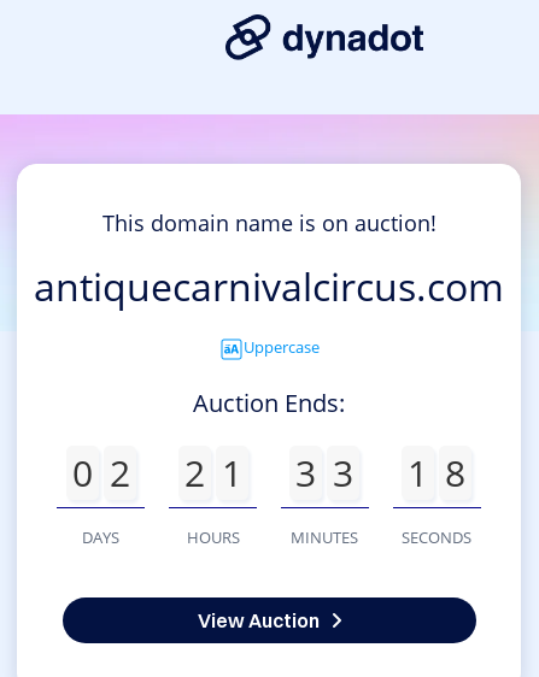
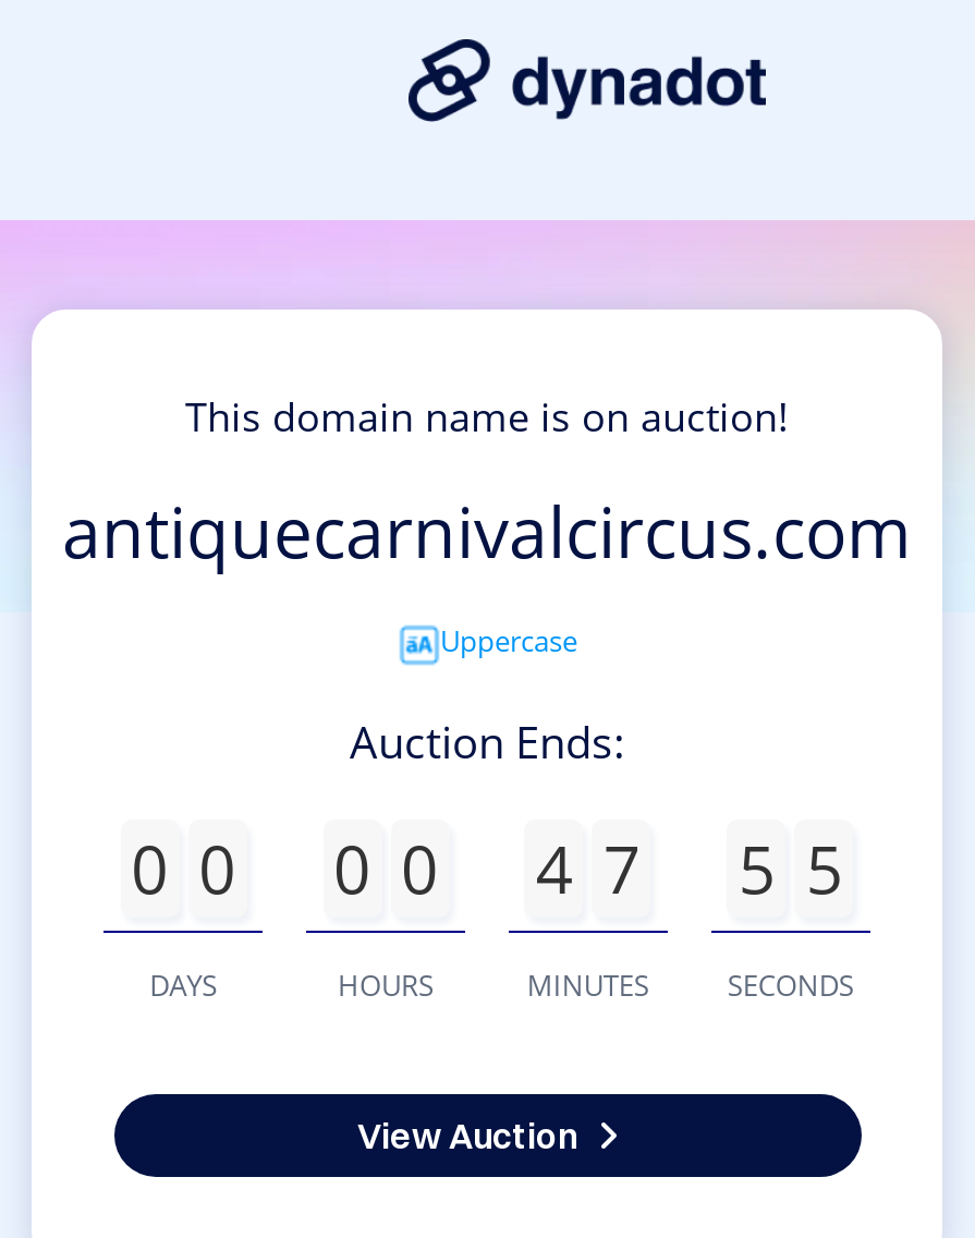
[72,448,130,498] 0 2 -> [131,824,236,913] 0 0
[184,448,242,498] 2 1 -> [333,824,438,913] 0 0
[296,448,354,498] 3 3 -> [536,824,640,913] 4 7
[408,448,466,498] 1 8 -> [738,824,843,913] 5 5

